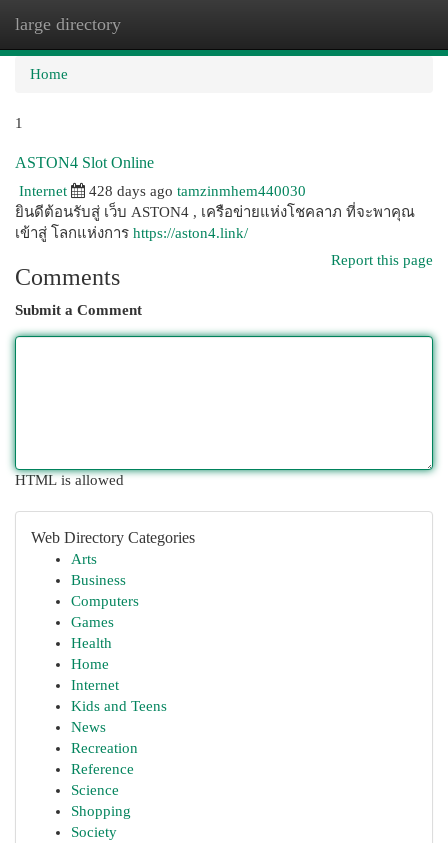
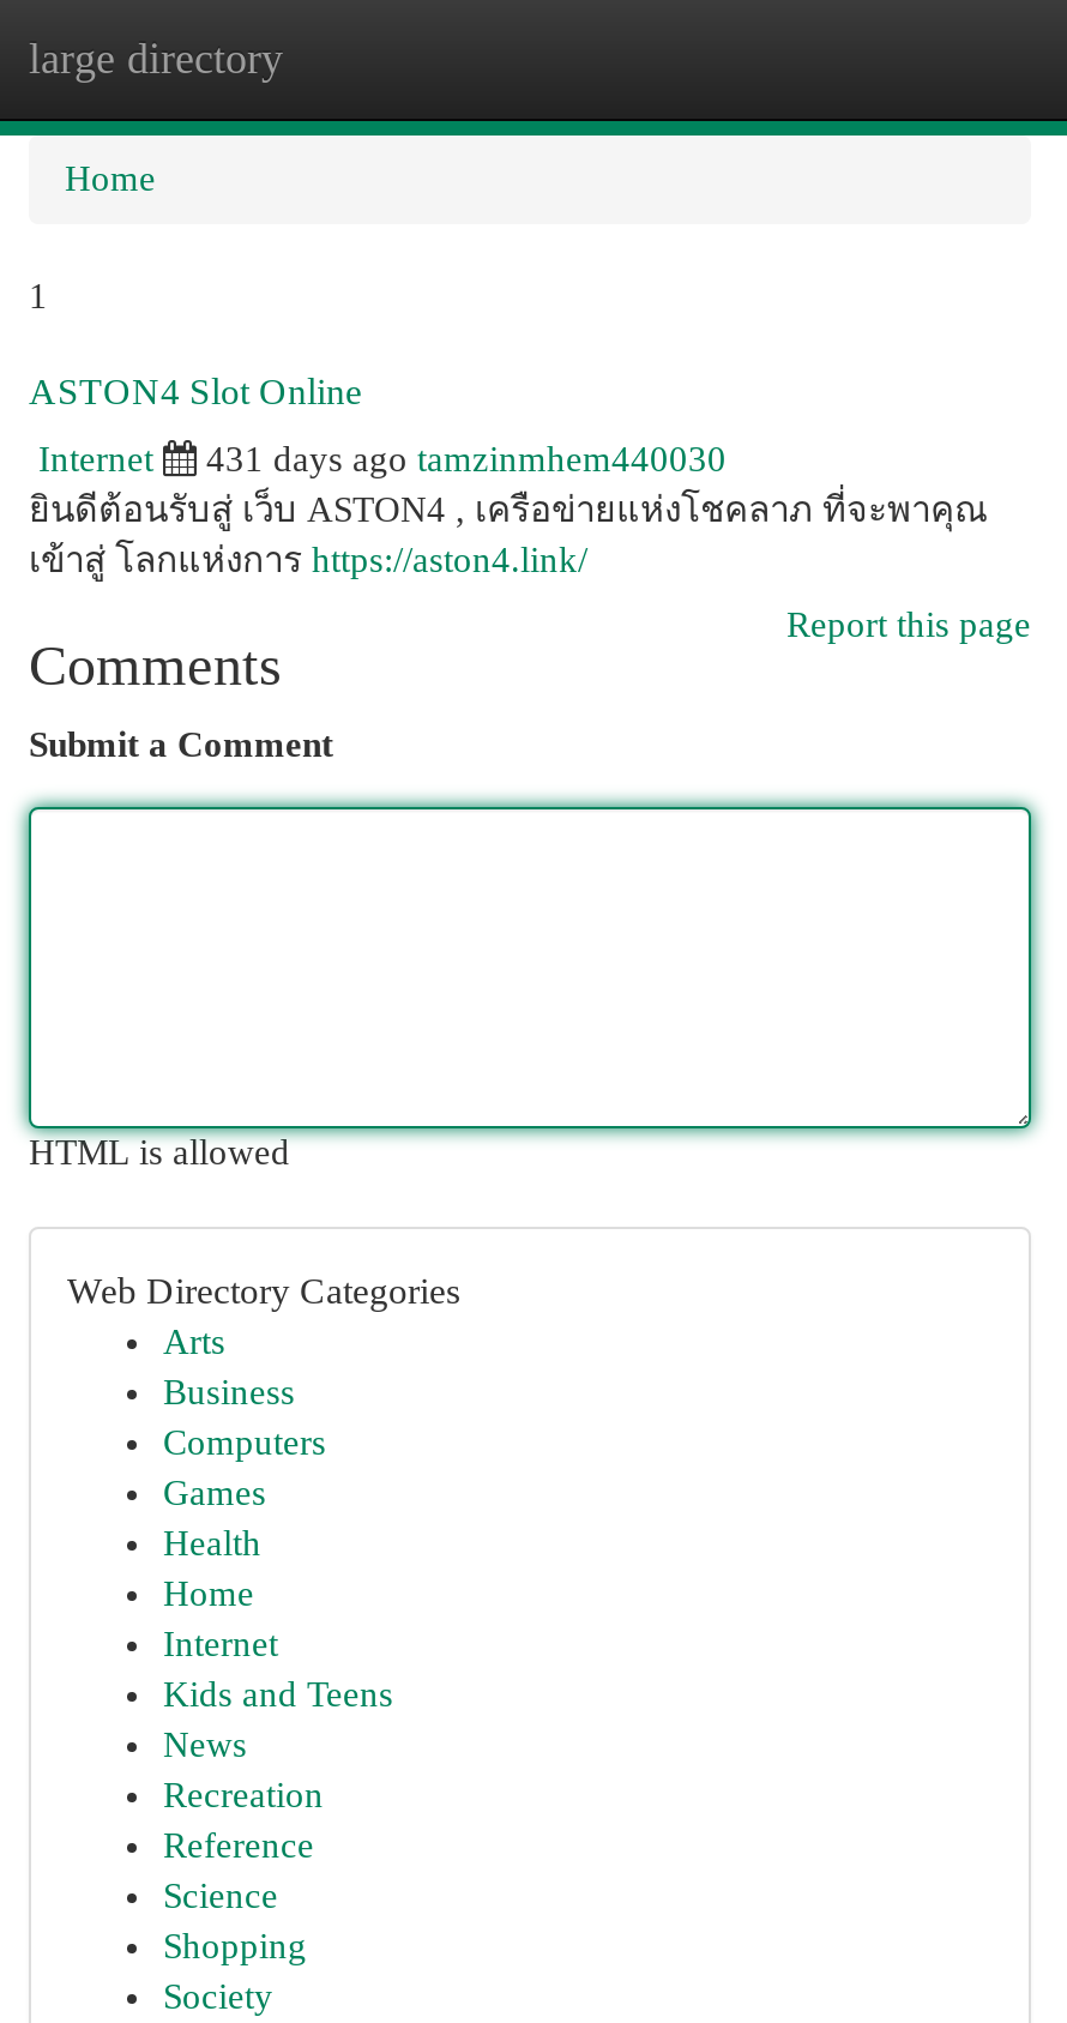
[89,183,306,199] 428 days ago tamzinmhem440030 -> [206,440,727,478] 431 days ago tamzinmhem440030

